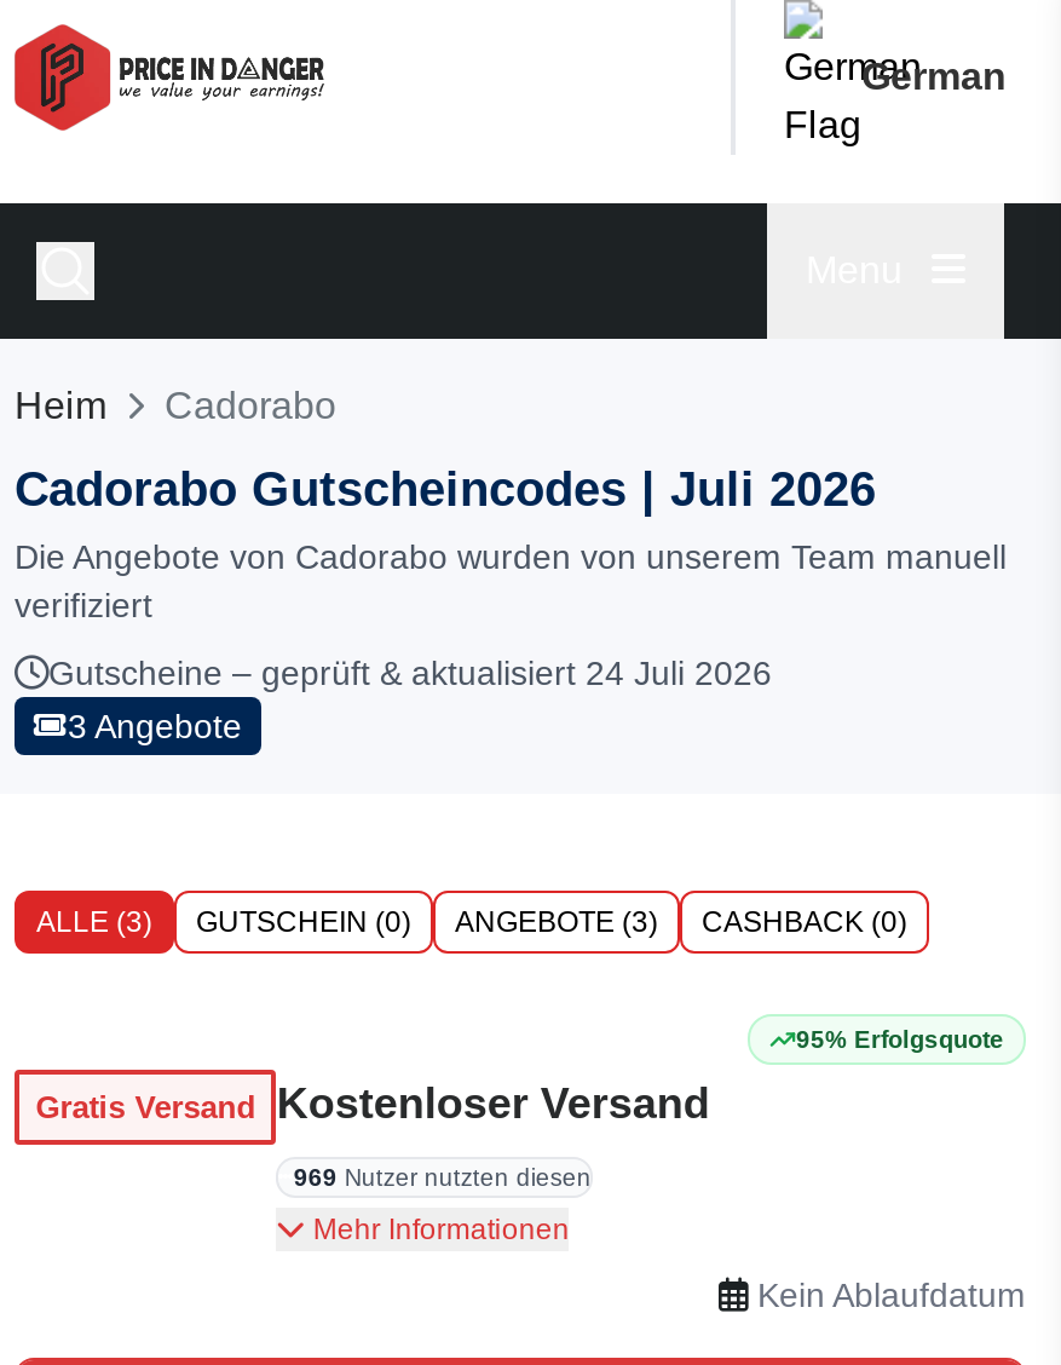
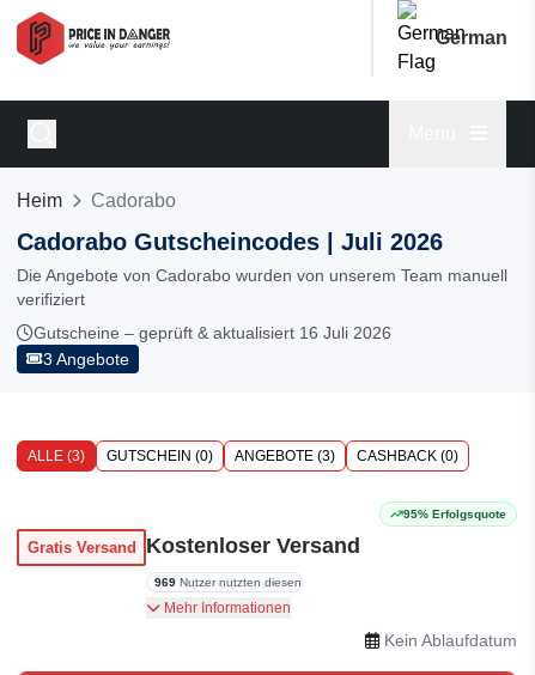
[48,653,772,692] Gutscheine – geprüft & aktualisiert 24 Juli 2026 -> [34,323,391,342] Gutscheine – geprüft & aktualisiert 16 Juli 2026

